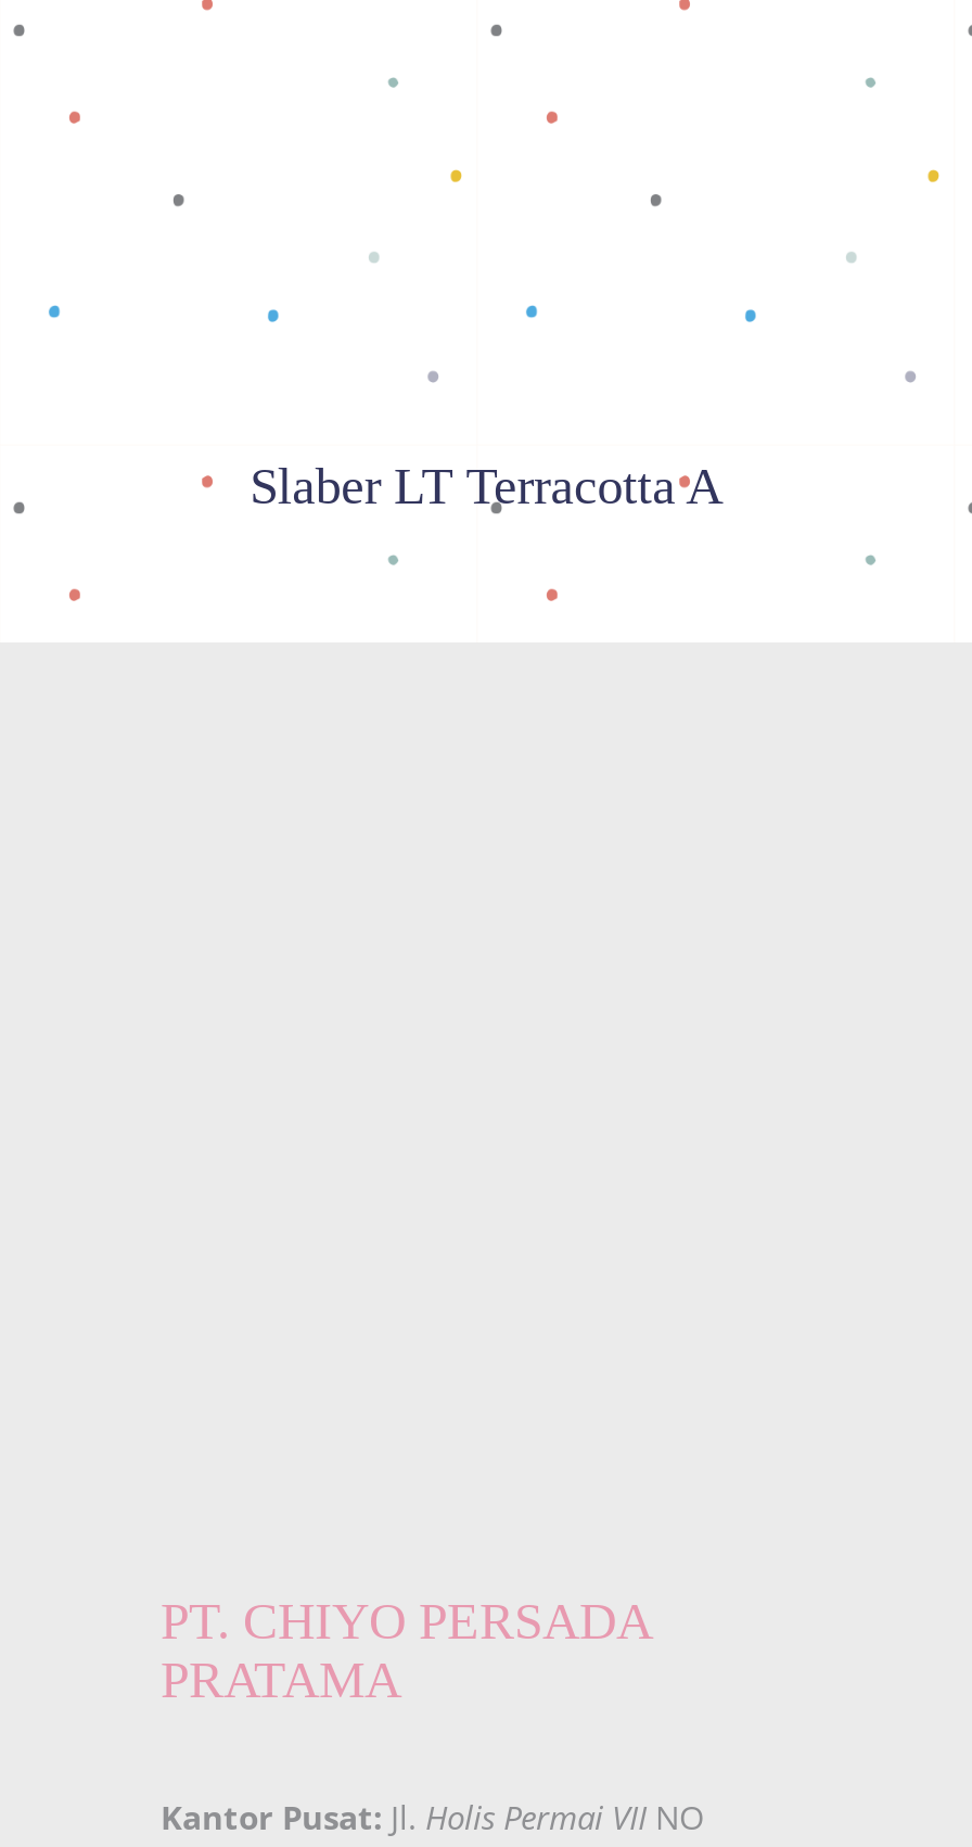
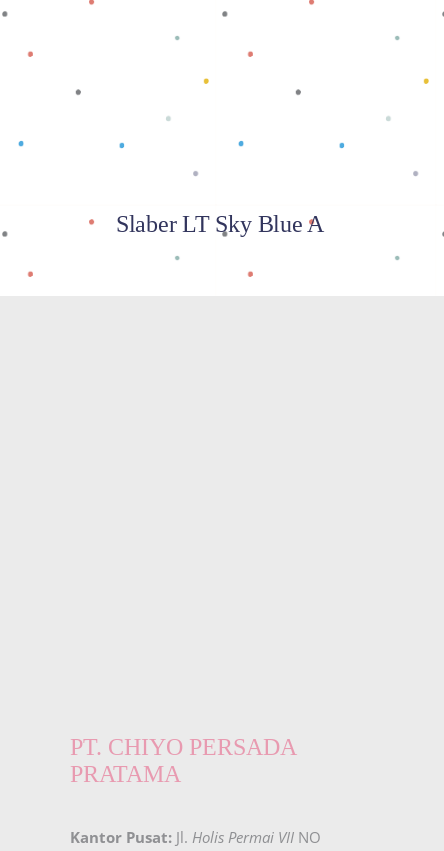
[250,457,722,513] Slaber LT Terracotta A -> [116,210,324,236] Slaber LT Sky Blue A

